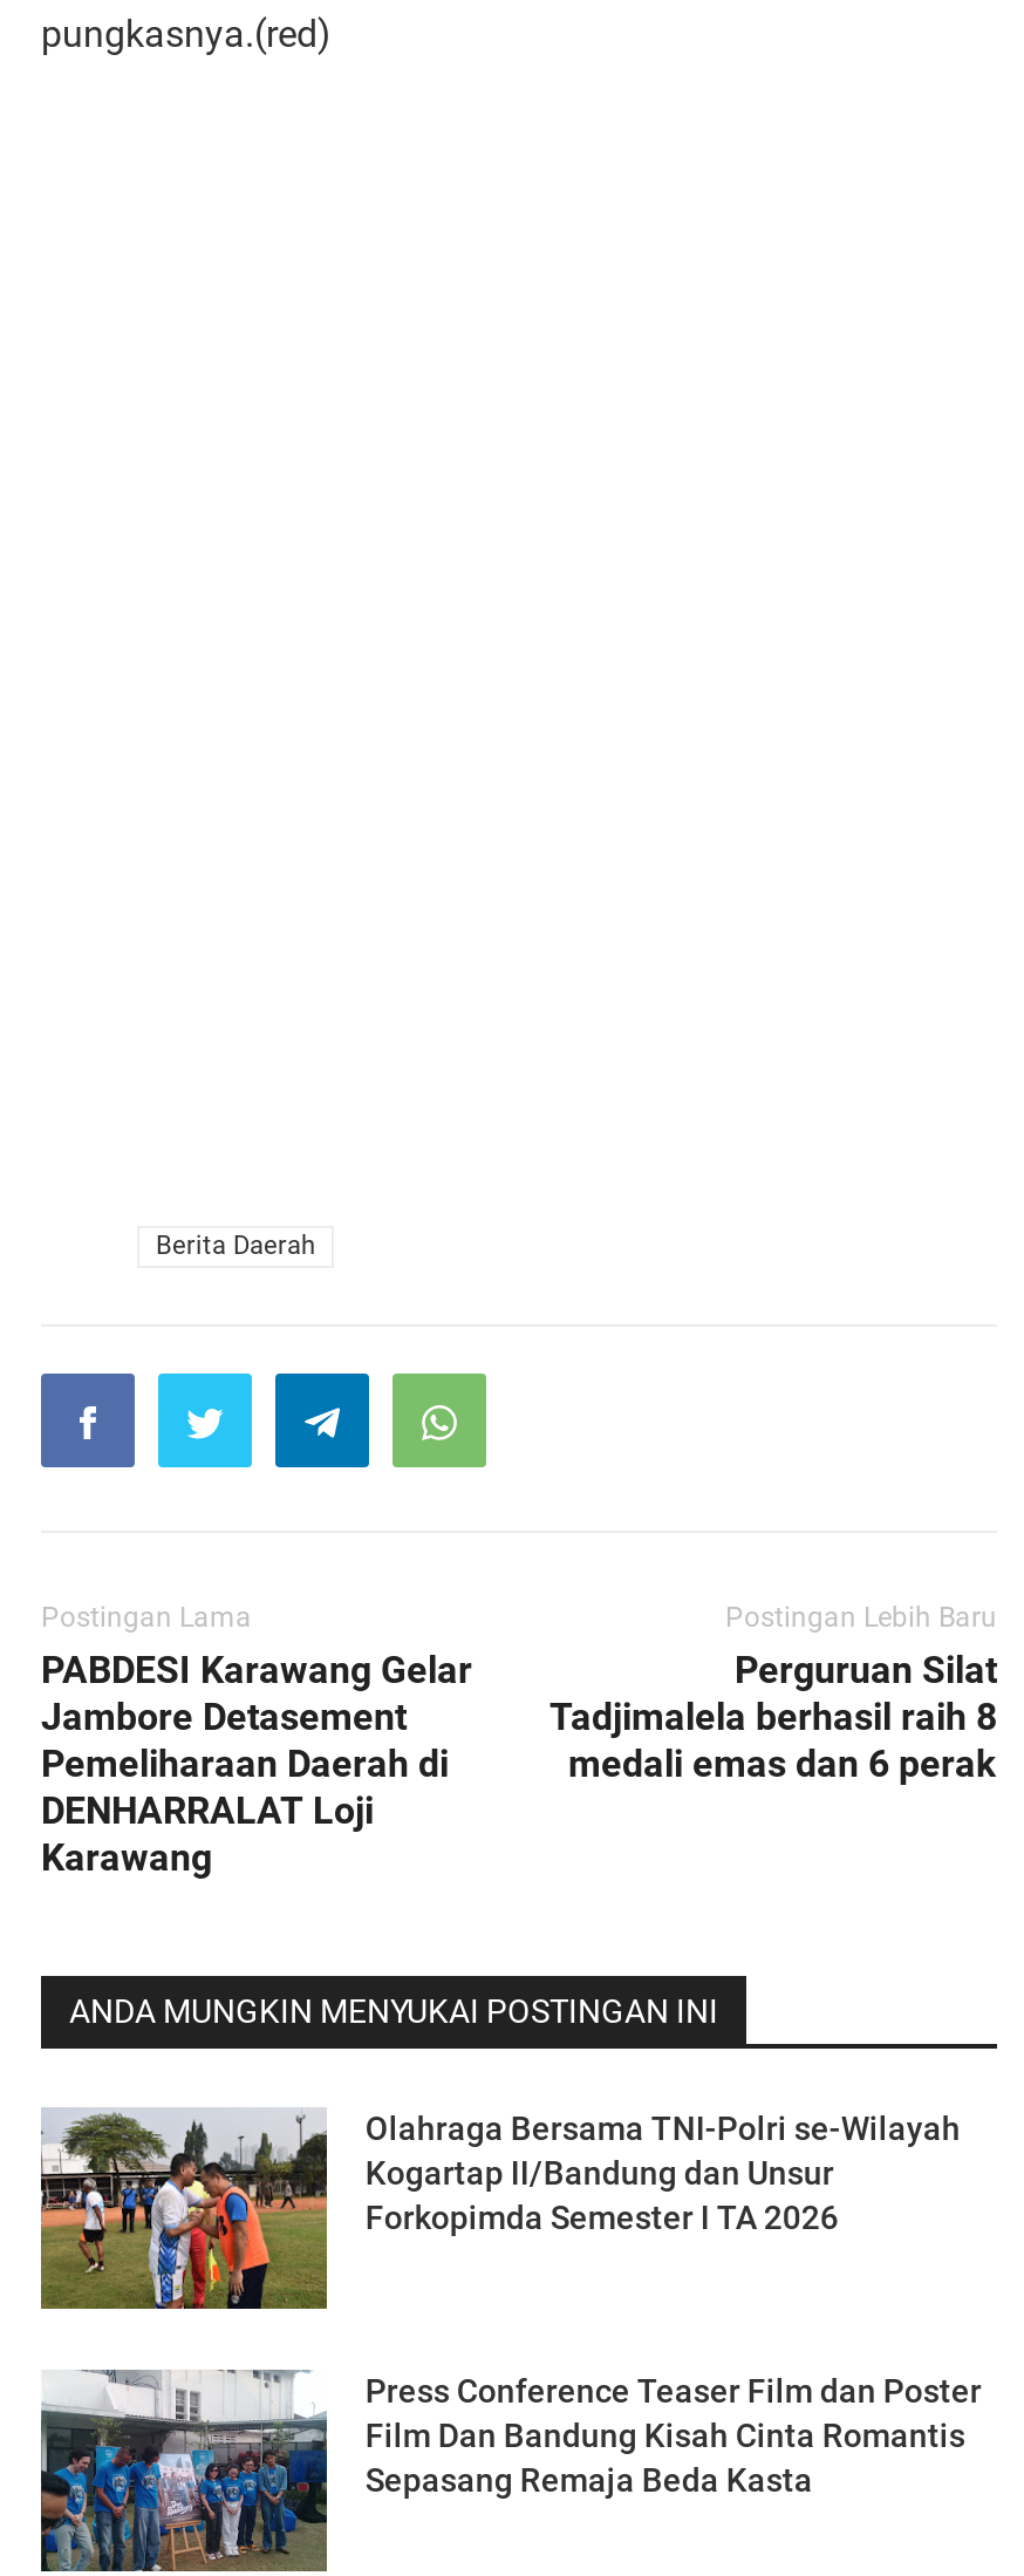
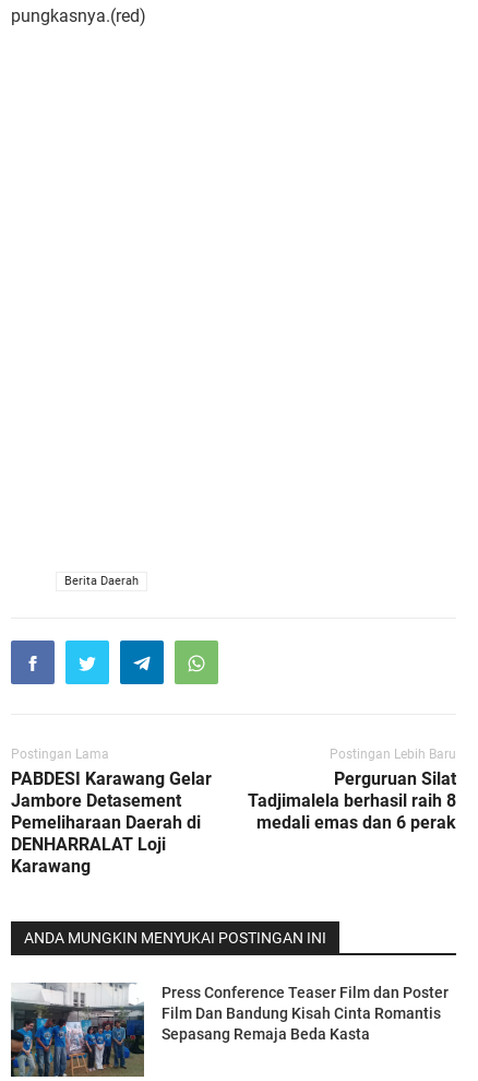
[39,2110,960,2311] [image] | Olahraga Bersama TNI-Polri se-Wilayah | Kogartap II/Bandung dan Unsur | Forkopimda Semester I TA 2026 -> none

